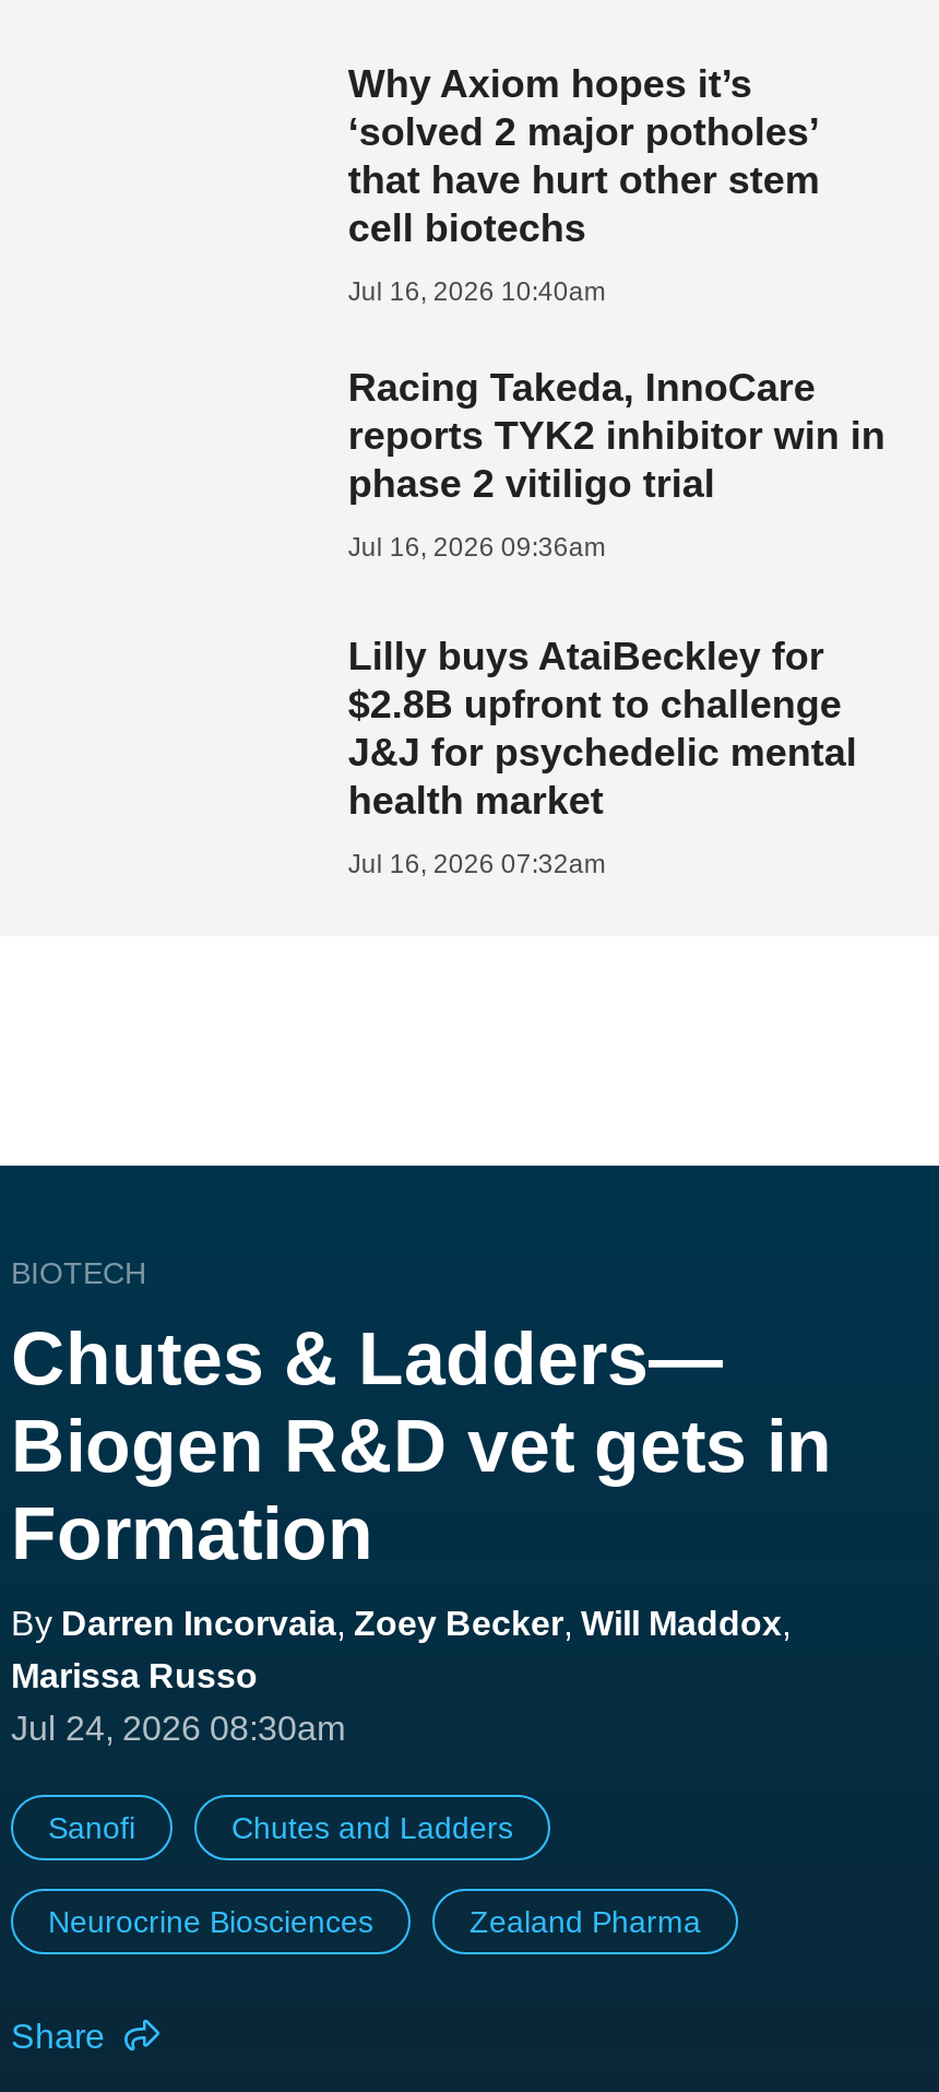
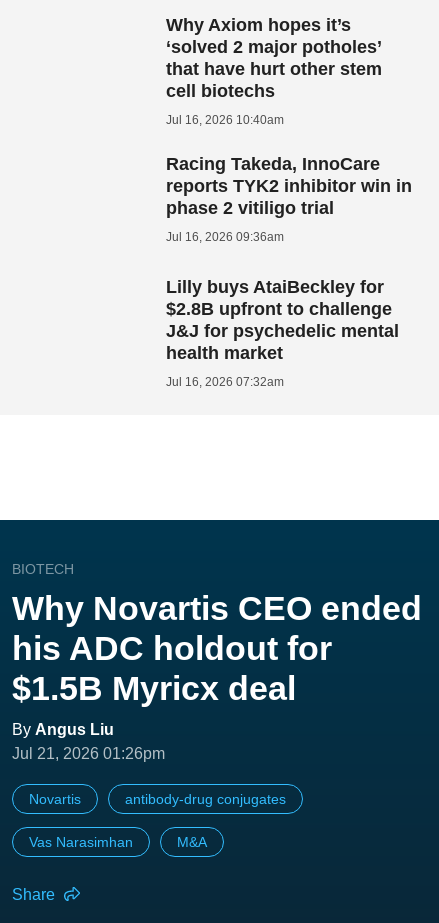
[11,1316,832,1746] Chutes & Ladders— | Biogen R&D vet gets in | Formation | By Darren Incorvaia, Zoey Becker, Will Maddox, | Marissa Russo | Jul 24, 2026 08:30am -> [12,589,422,762] Why Novartis CEO ended | his ADC holdout for | $1.5B Myricx deal | By Angus Liu | Jul 21, 2026 01:26pm
[48,1809,513,1844] Sanofi | Chutes and Ladders -> [29,791,286,807] Novartis | antibody-drug conjugates
[48,1903,701,1938] Neurocrine Biosciences | Zealand Pharma -> [29,834,207,850] Vas Narasimhan | M&A

